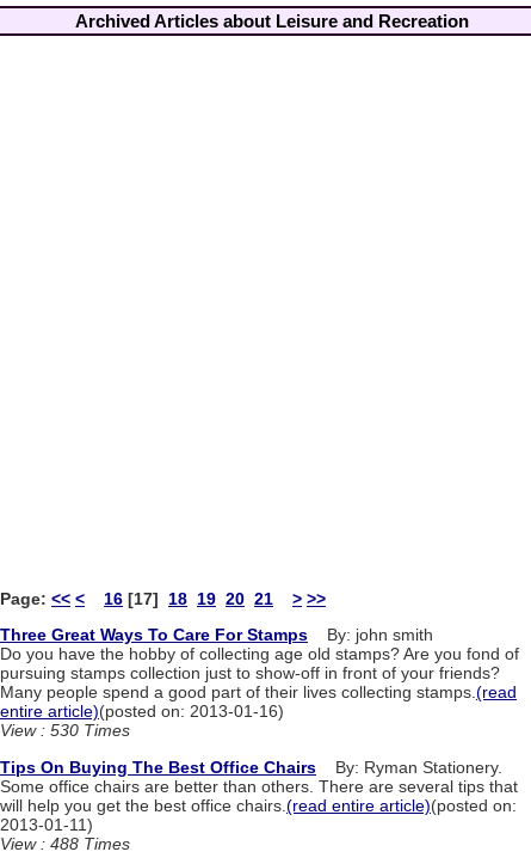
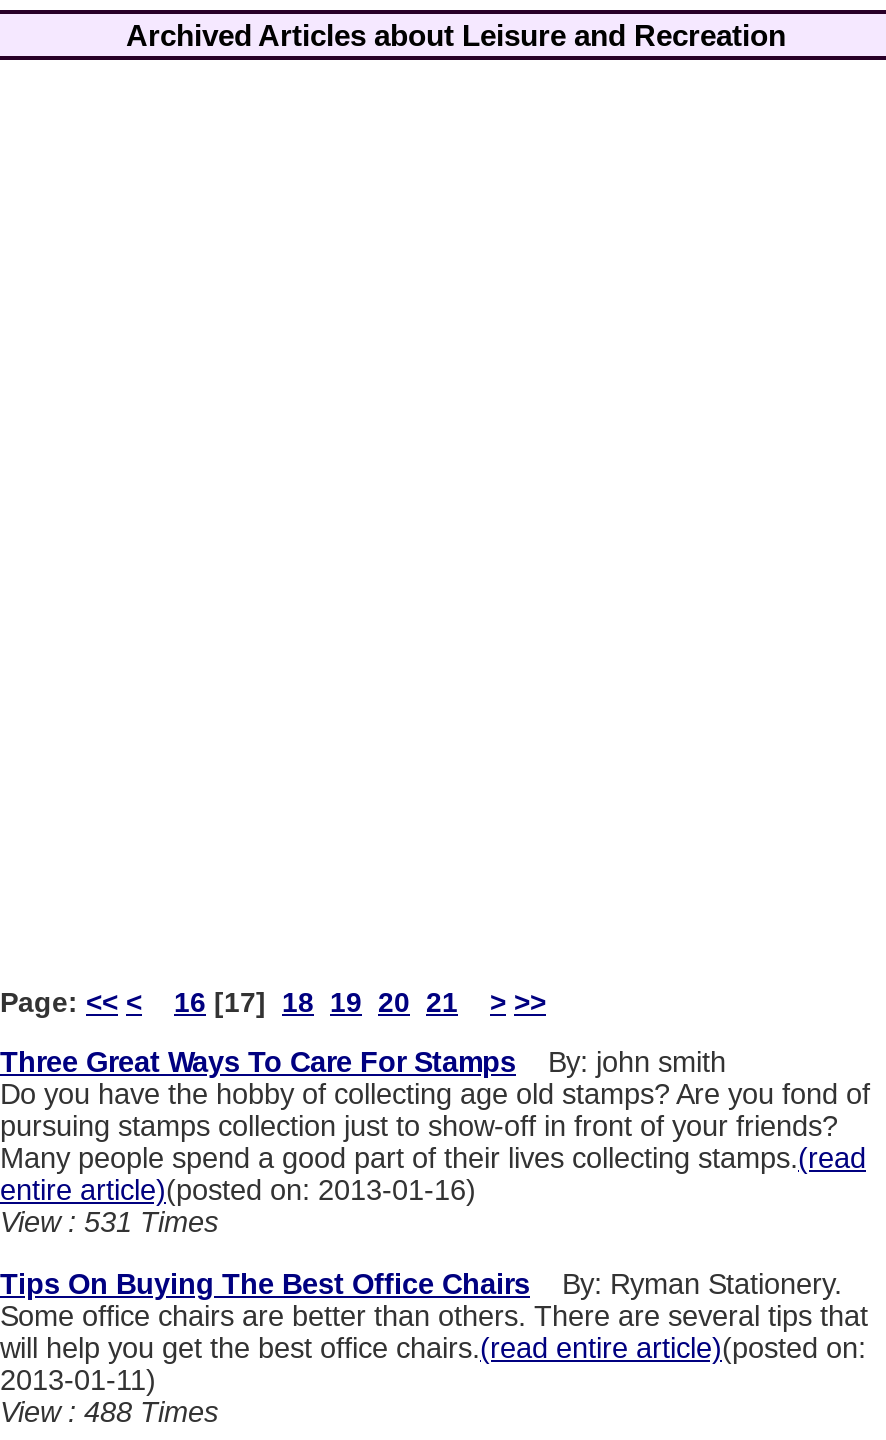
[0,721,130,740] View : 530 Times -> [0,1207,218,1239] View : 531 Times

